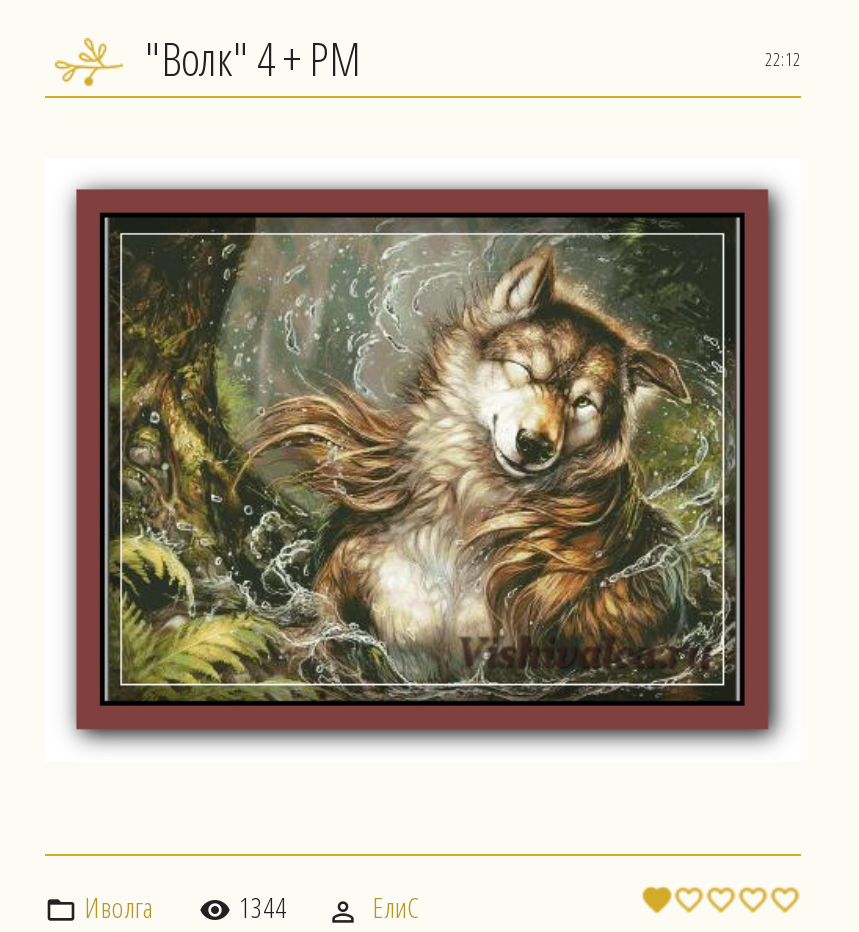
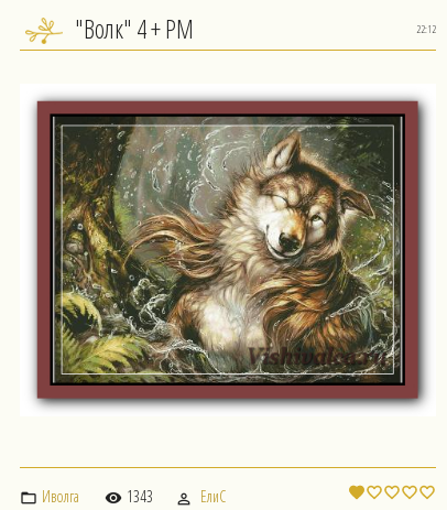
[239,887,287,925] 1344 -> [127,485,153,506] 1343

